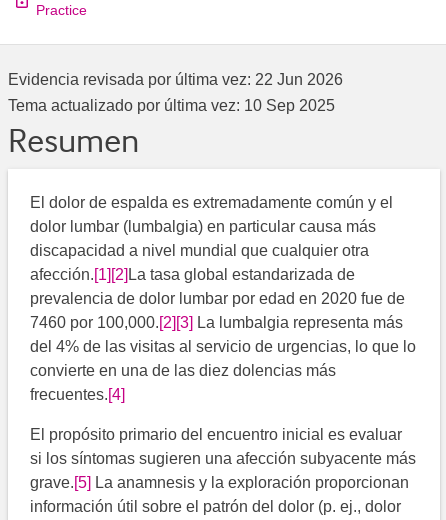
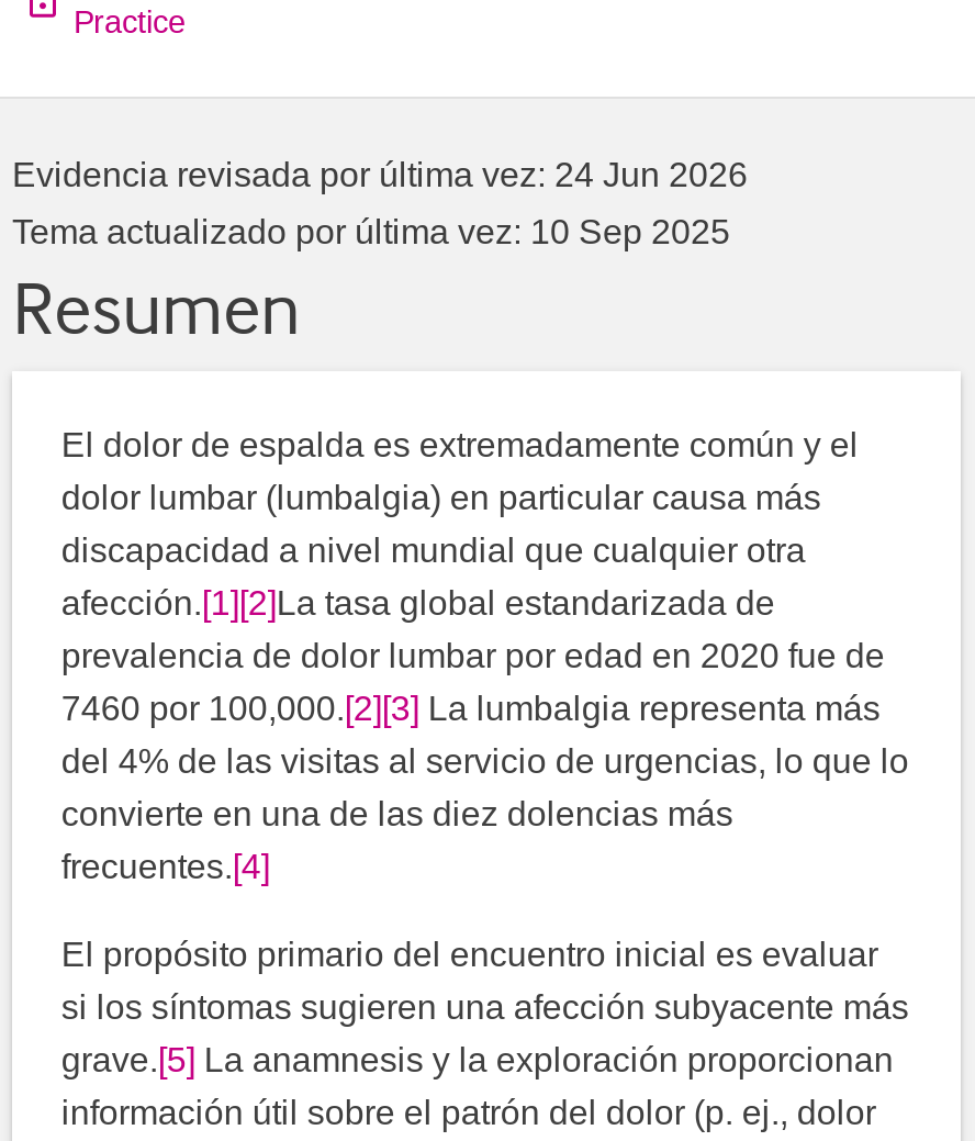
[8,71,343,88] Evidencia revisada por última vez: 22 Jun 2026 -> [12,156,748,193] Evidencia revisada por última vez: 24 Jun 2026

